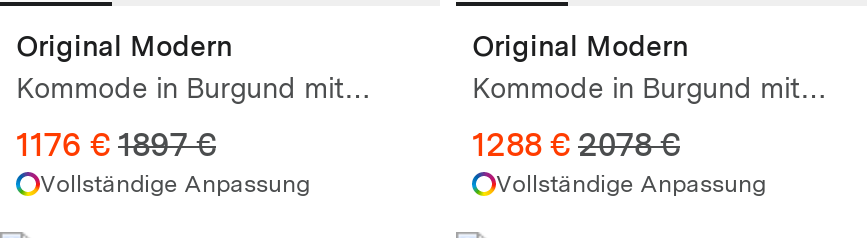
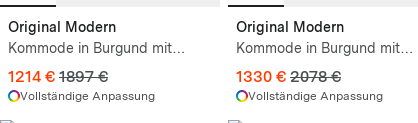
[16,126,216,164] 1176 € 1897 € -> [8,67,108,86] 1214 € 1897 €
[472,126,680,164] 1288 € 2078 € -> [236,67,341,86] 1330 € 2078 €

